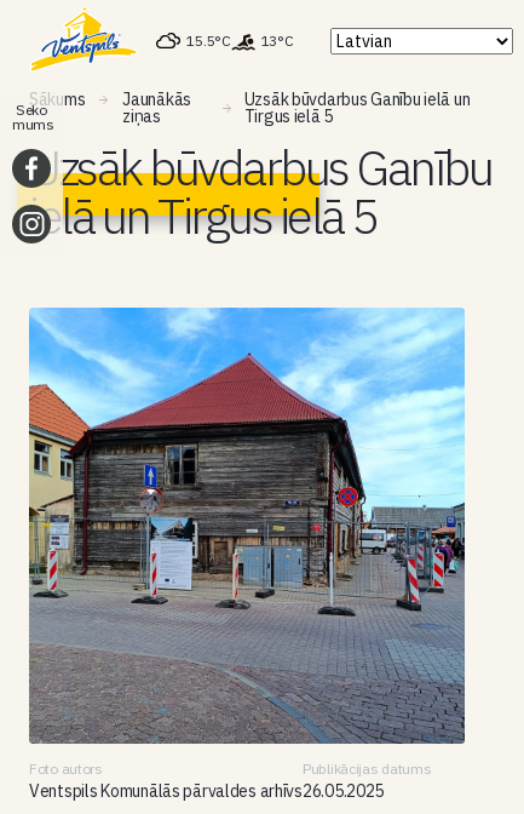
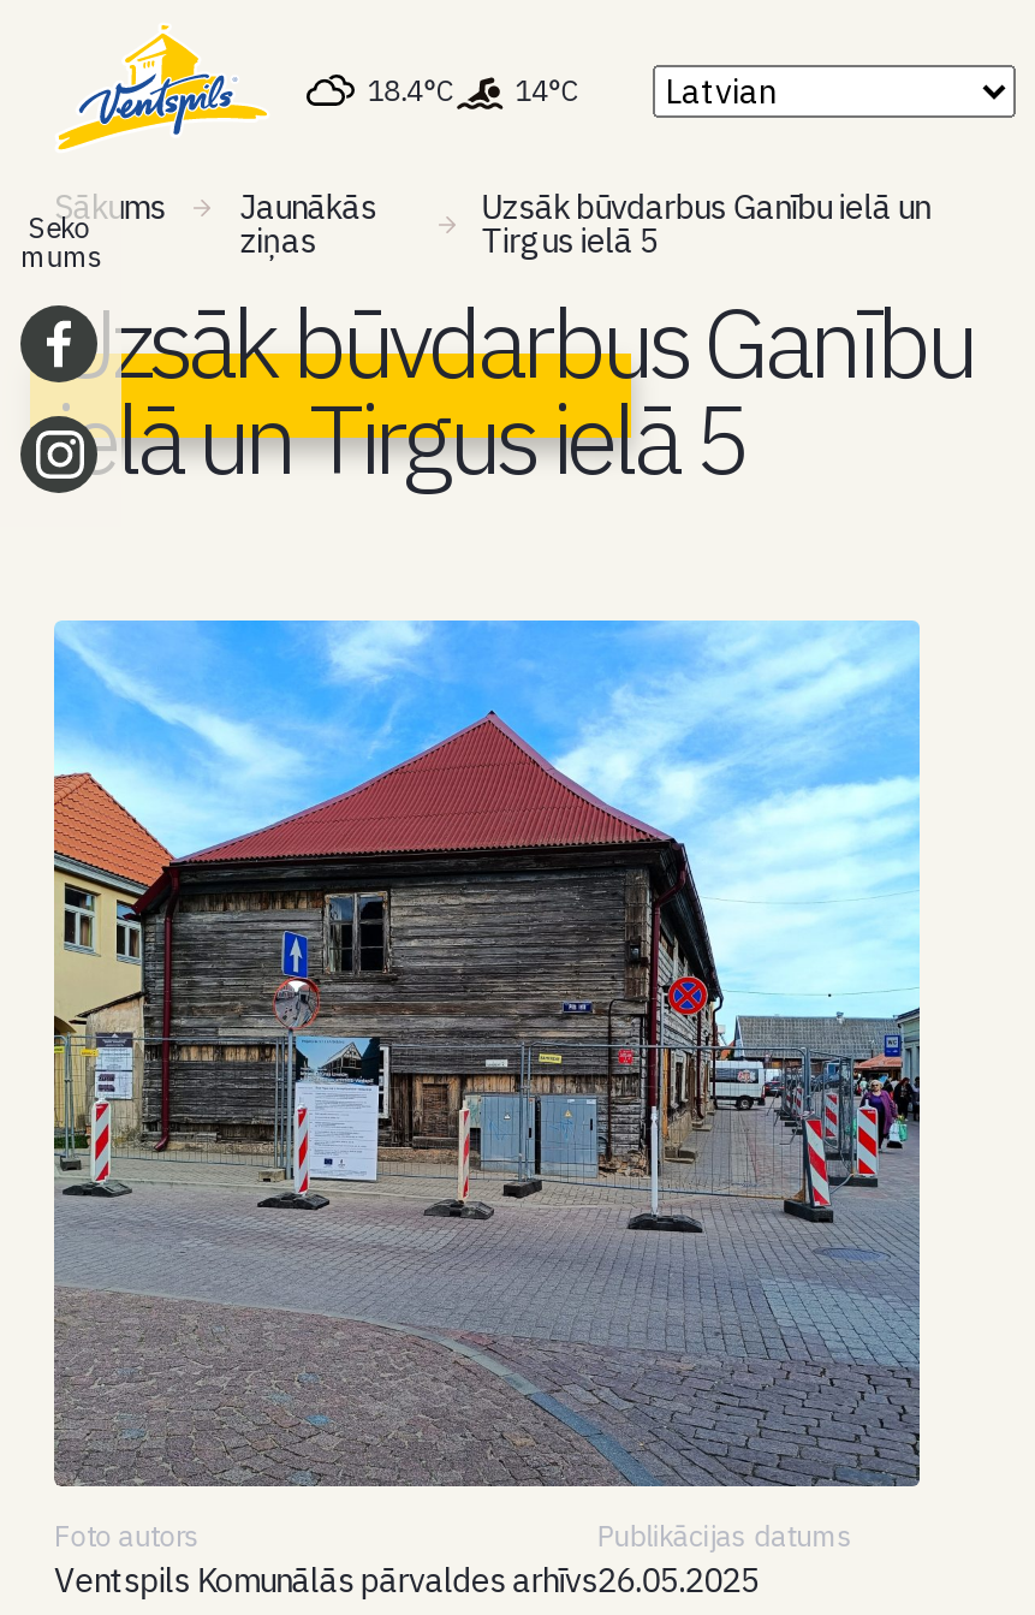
[187,31,294,49] 15.5°C | 13°C -> [368,71,580,107] 18.4°C | 14°C

